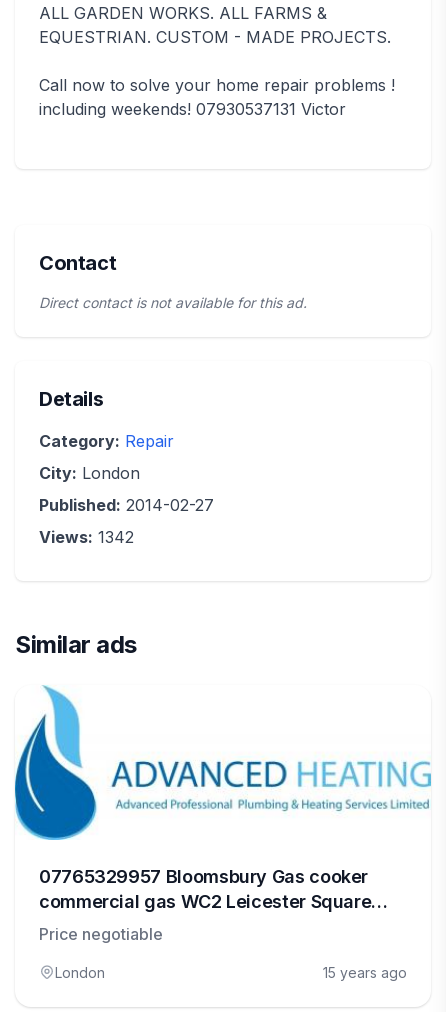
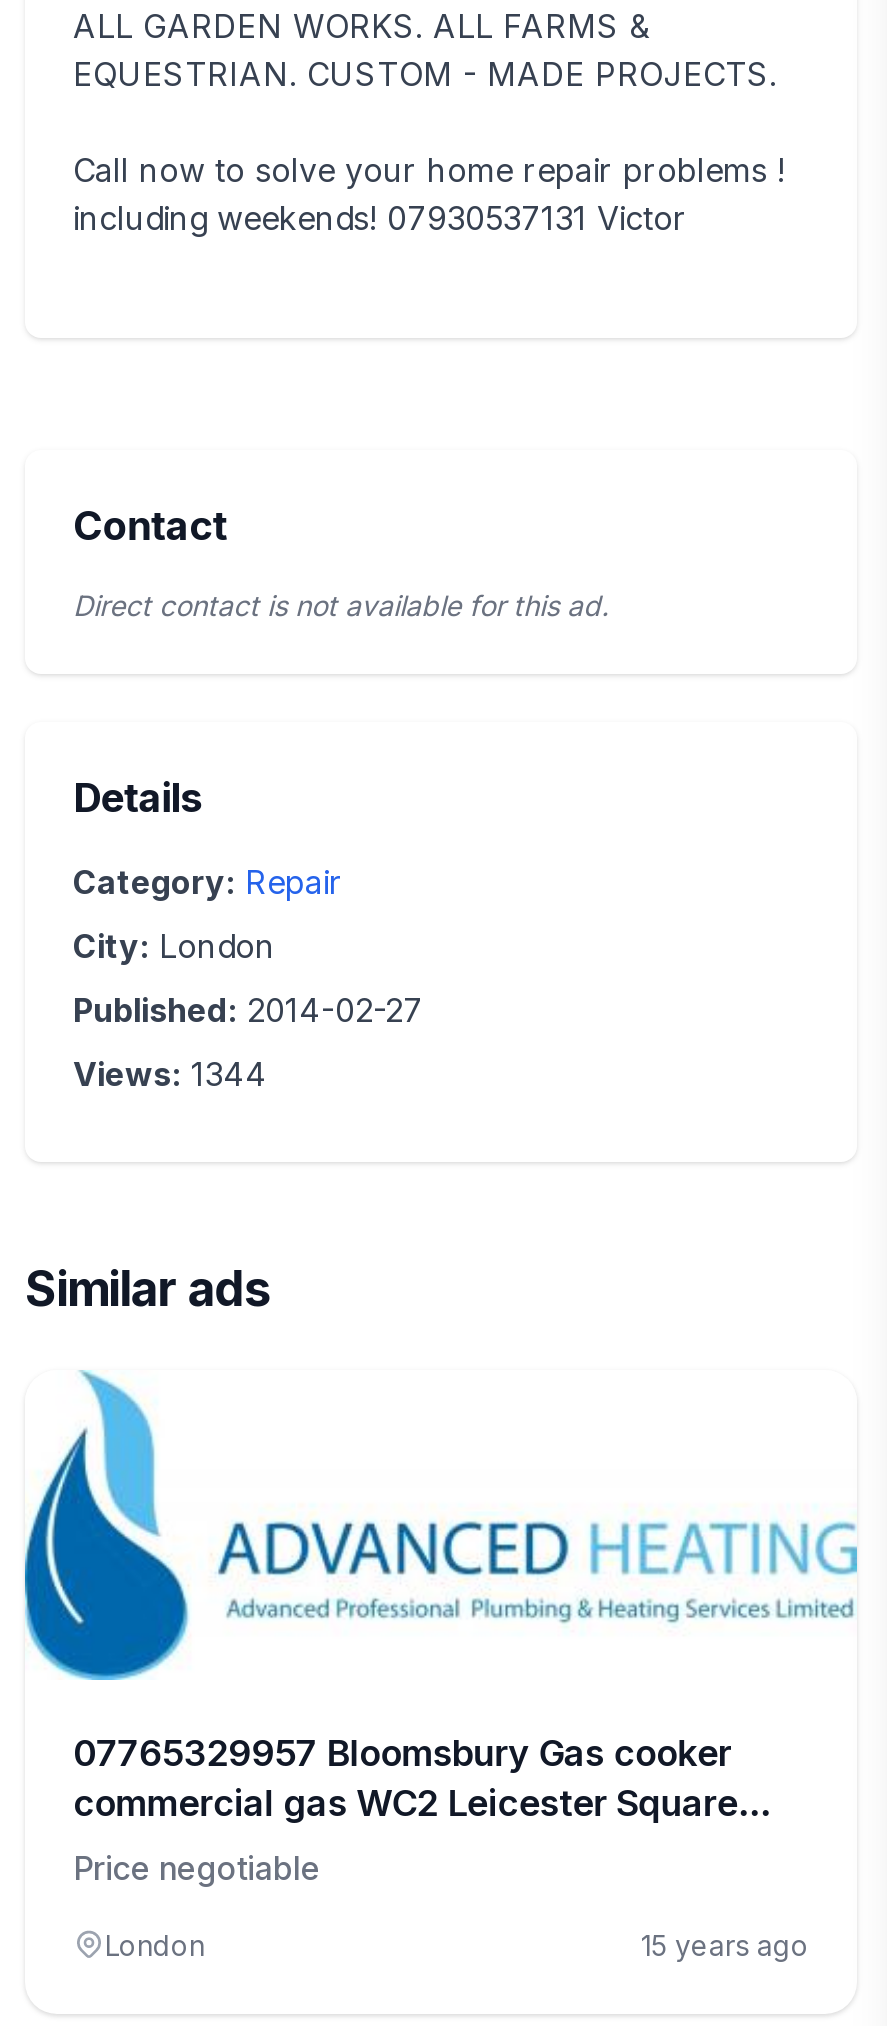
[39,527,134,547] Views: 1342 -> [73,1054,267,1094] Views: 1344

